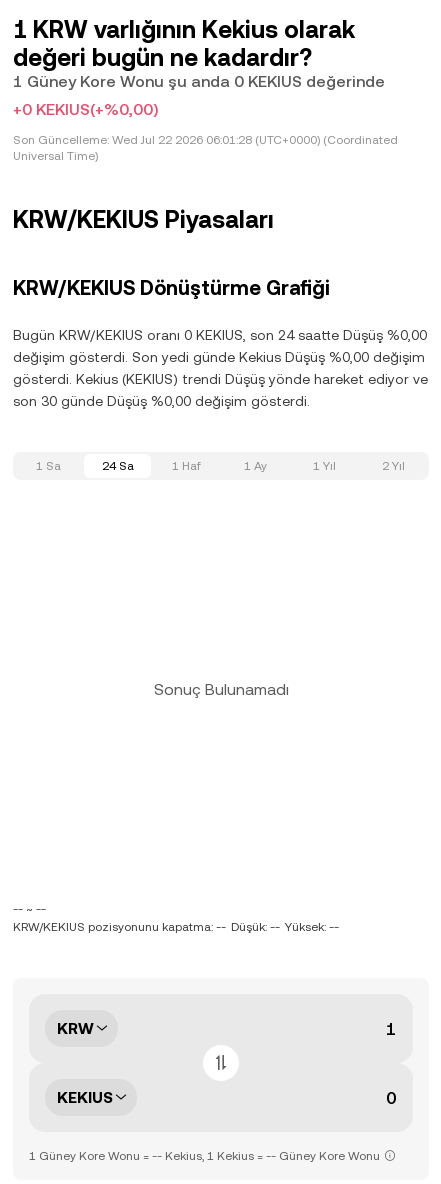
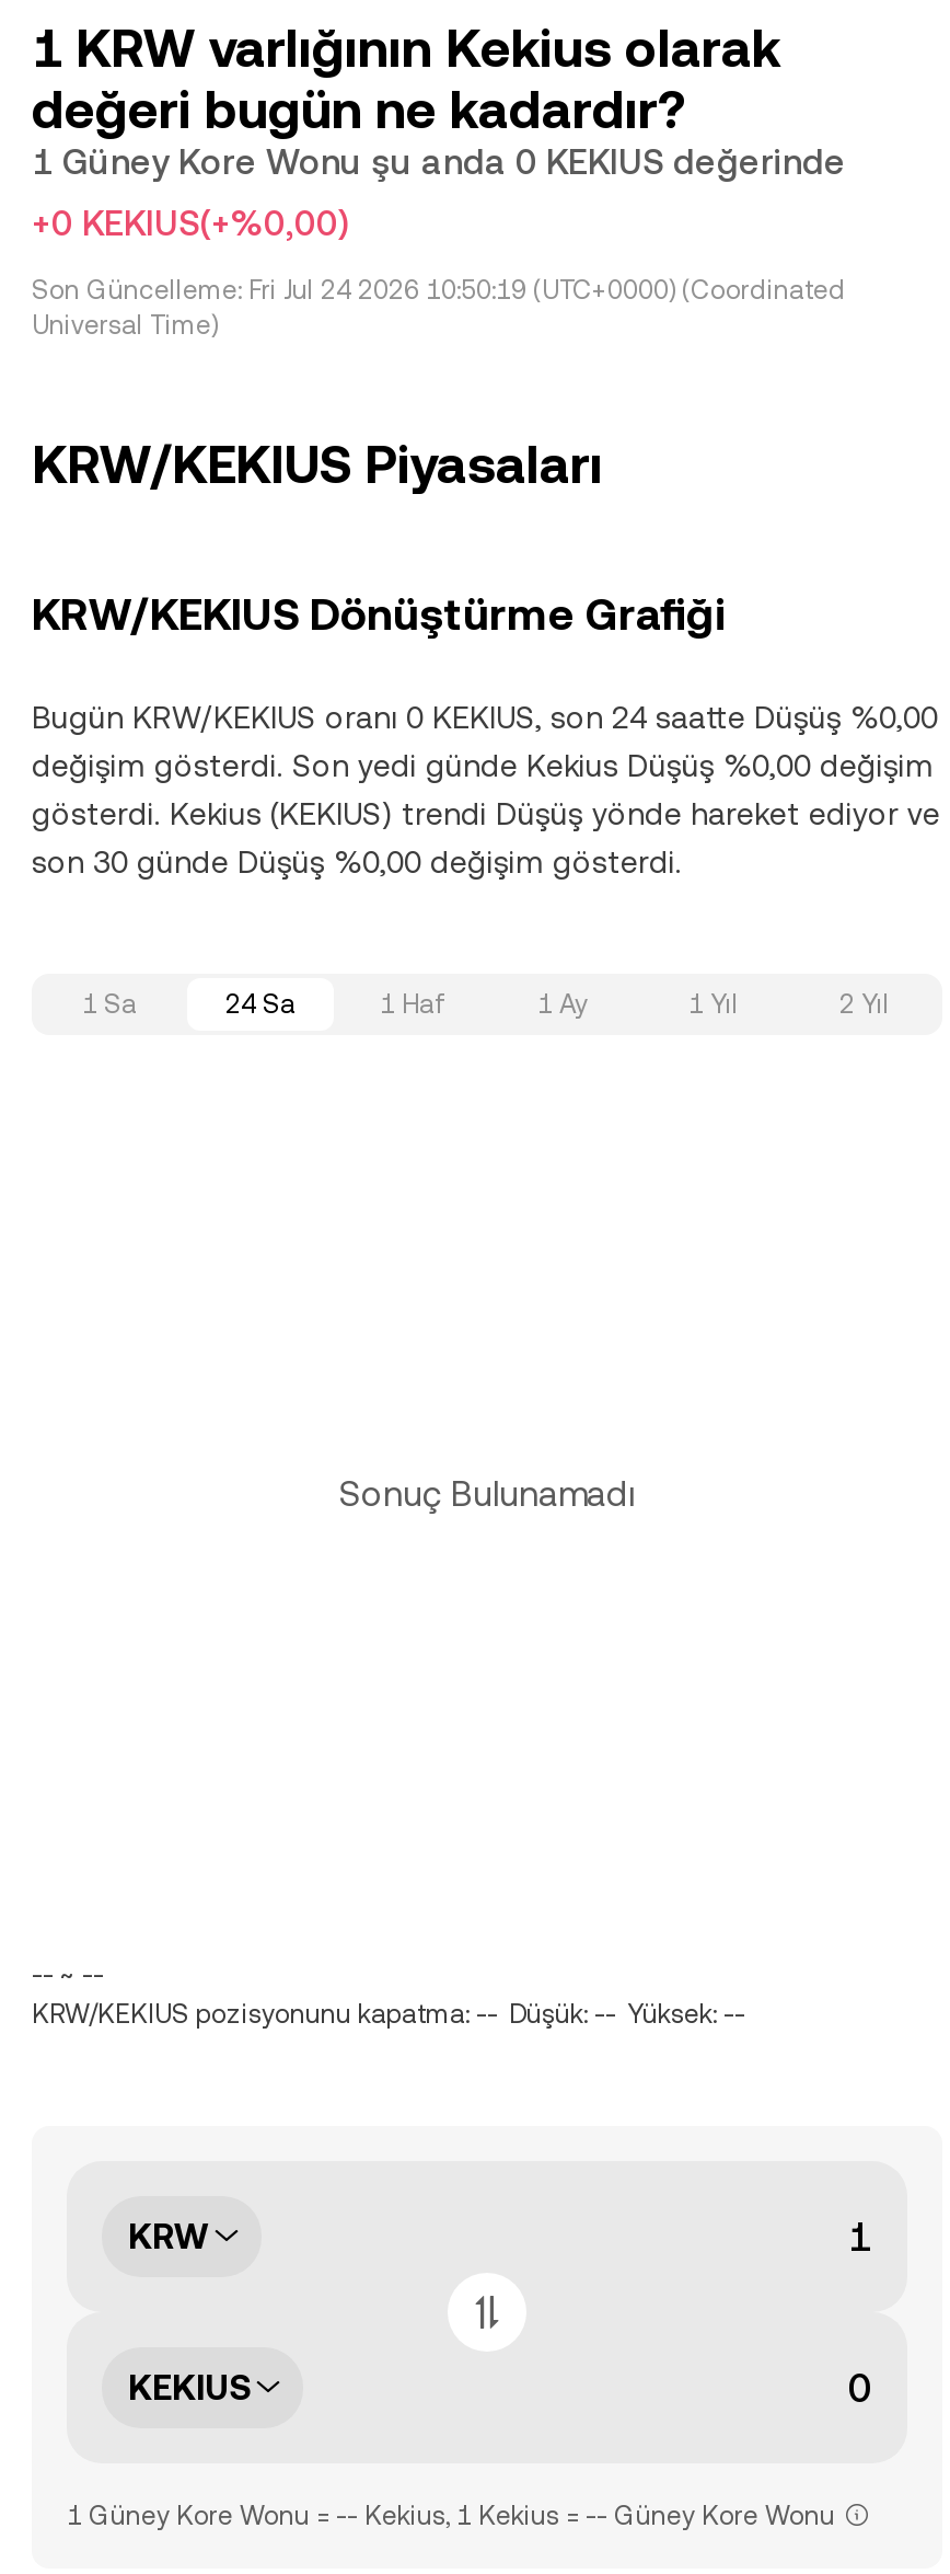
[13,133,398,147] Son Güncelleme: Wed Jul 22 2026 06:01:28 (UTC+0000) (Coordinated -> [32,275,846,306] Son Güncelleme: Fri Jul 24 2026 10:50:19 (UTC+0000) (Coordinated

